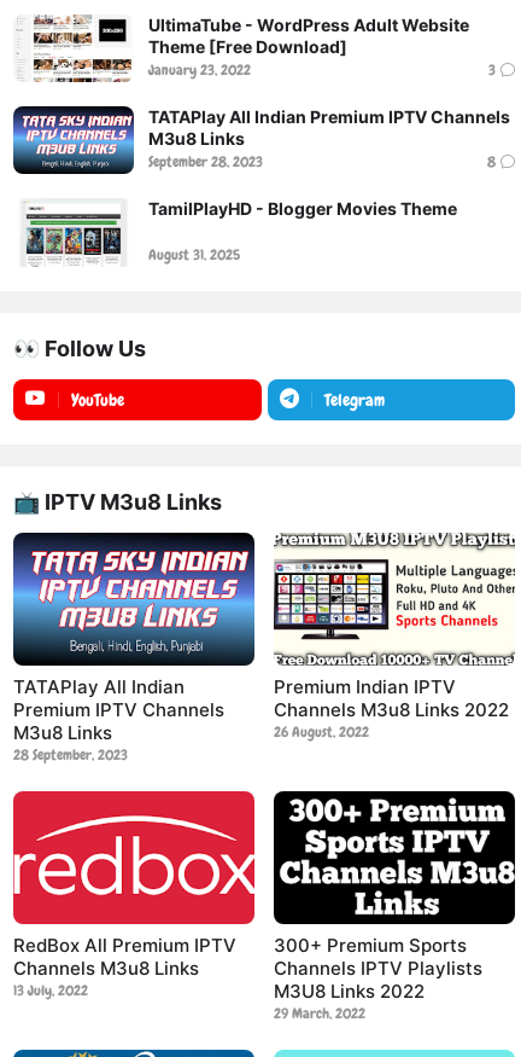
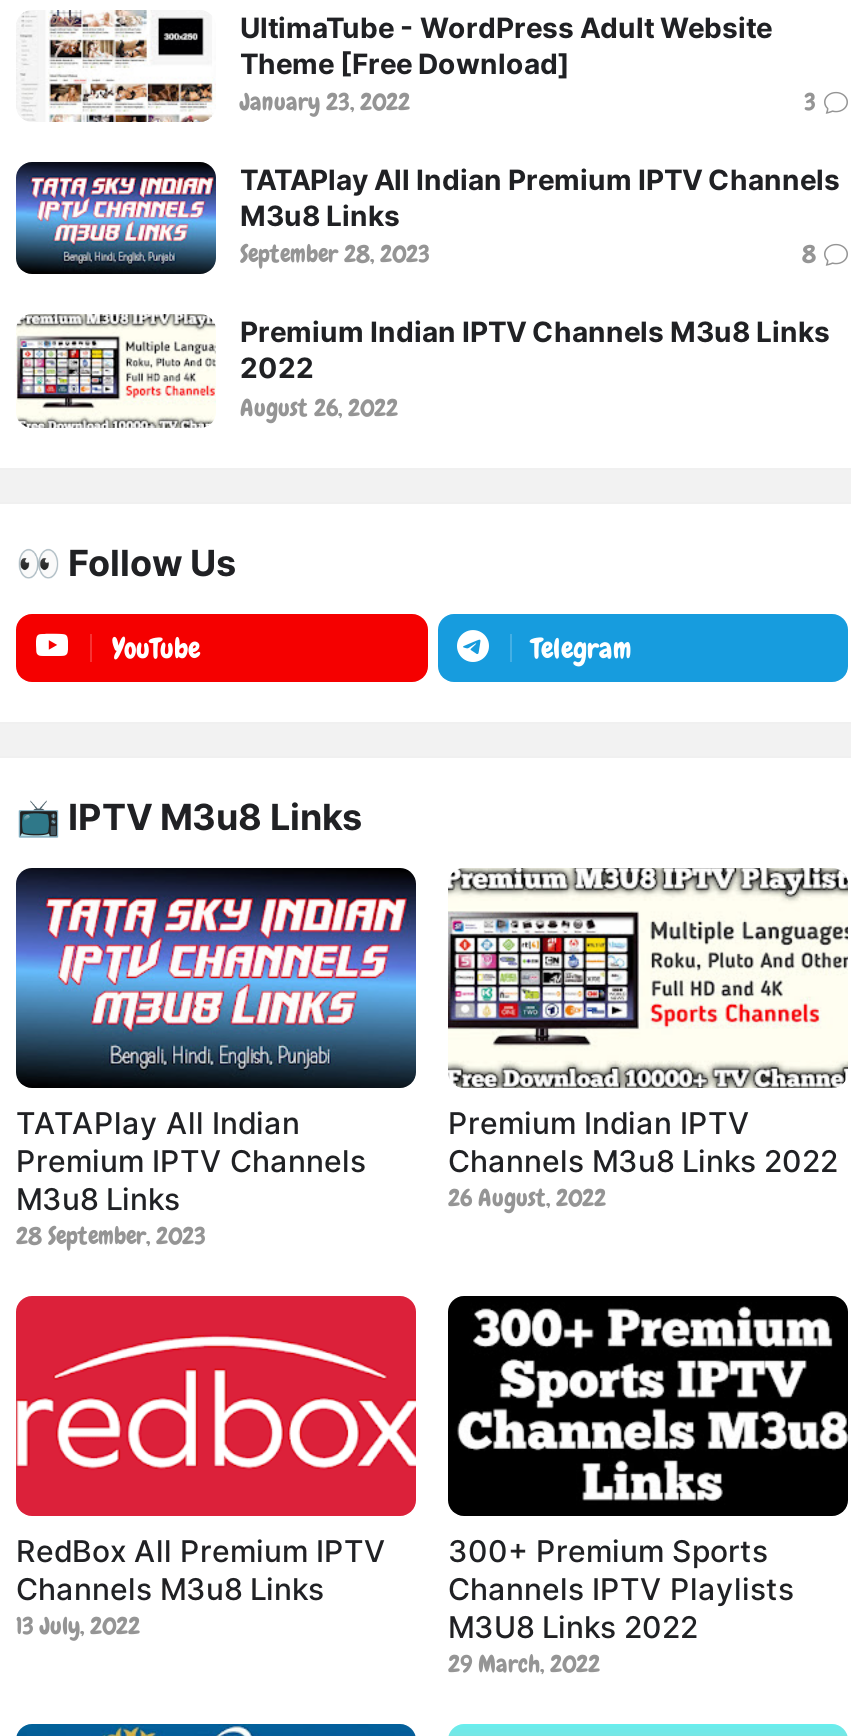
[13,199,457,266] [image] | TamilPlayHD - Blogger Movies Theme | August 31, 2025 -> [14,314,830,430] [image] | Premium Indian IPTV Channels M3u8 Links | 2022 | August 26, 2022

